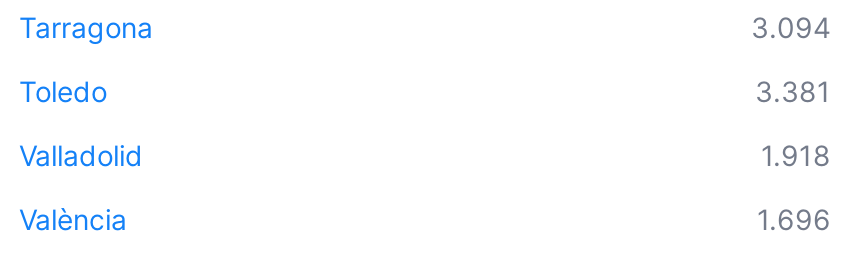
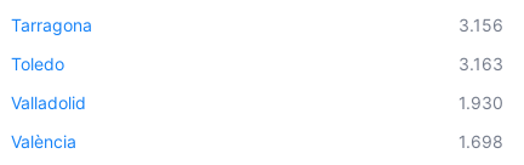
[751,9,831,43] 3.094 -> [458,14,503,35] 3.156
[755,73,831,107] 3.381 -> [458,53,503,74] 3.163
[761,137,831,171] 1.918 -> [458,92,503,112] 1.930
[757,201,831,235] 1.696 -> [458,131,503,151] 1.698

